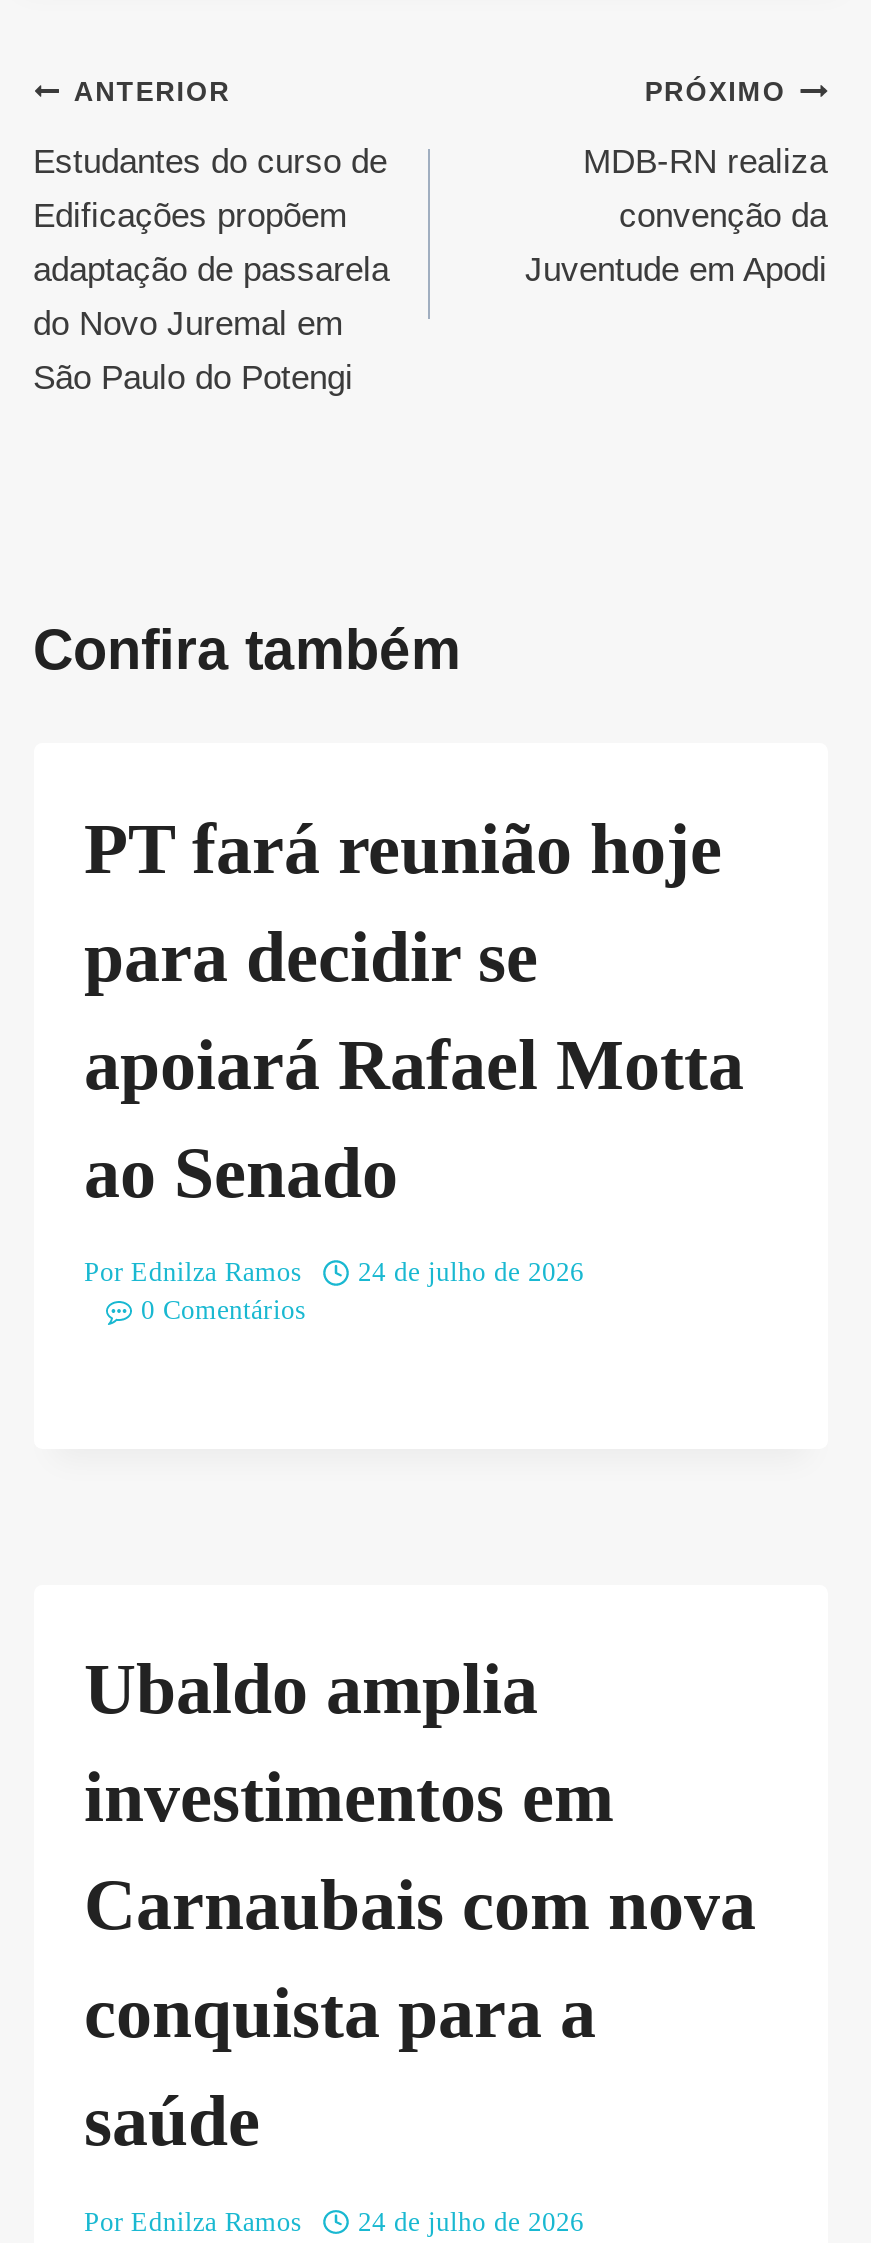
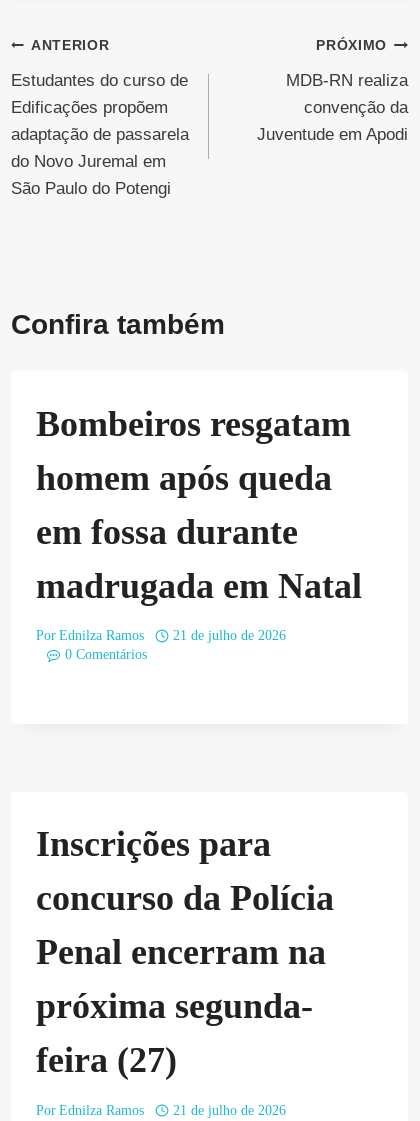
[84,809,744,1213] PT fará reunião hoje | para decidir se | apoiará Rafael Motta | ao Senado -> [36,404,362,606] Bombeiros resgatam | homem após queda | em fossa durante | madrugada em Natal
[84,1258,584,1288] Por Ednilza Ramos 24 de julho de 2026 -> [36,628,286,643] Por Ednilza Ramos 21 de julho de 2026
[84,1650,756,2162] Ubaldo amplia | investimentos em | Carnaubais com nova | conquista para a | saúde -> [36,824,334,1080] Inscrições para | concurso da Polícia | Penal encerram na | próxima segunda- | feira (27)
[84,2207,584,2237] Por Ednilza Ramos 24 de julho de 2026 -> [36,1103,286,1118] Por Ednilza Ramos 21 de julho de 2026

